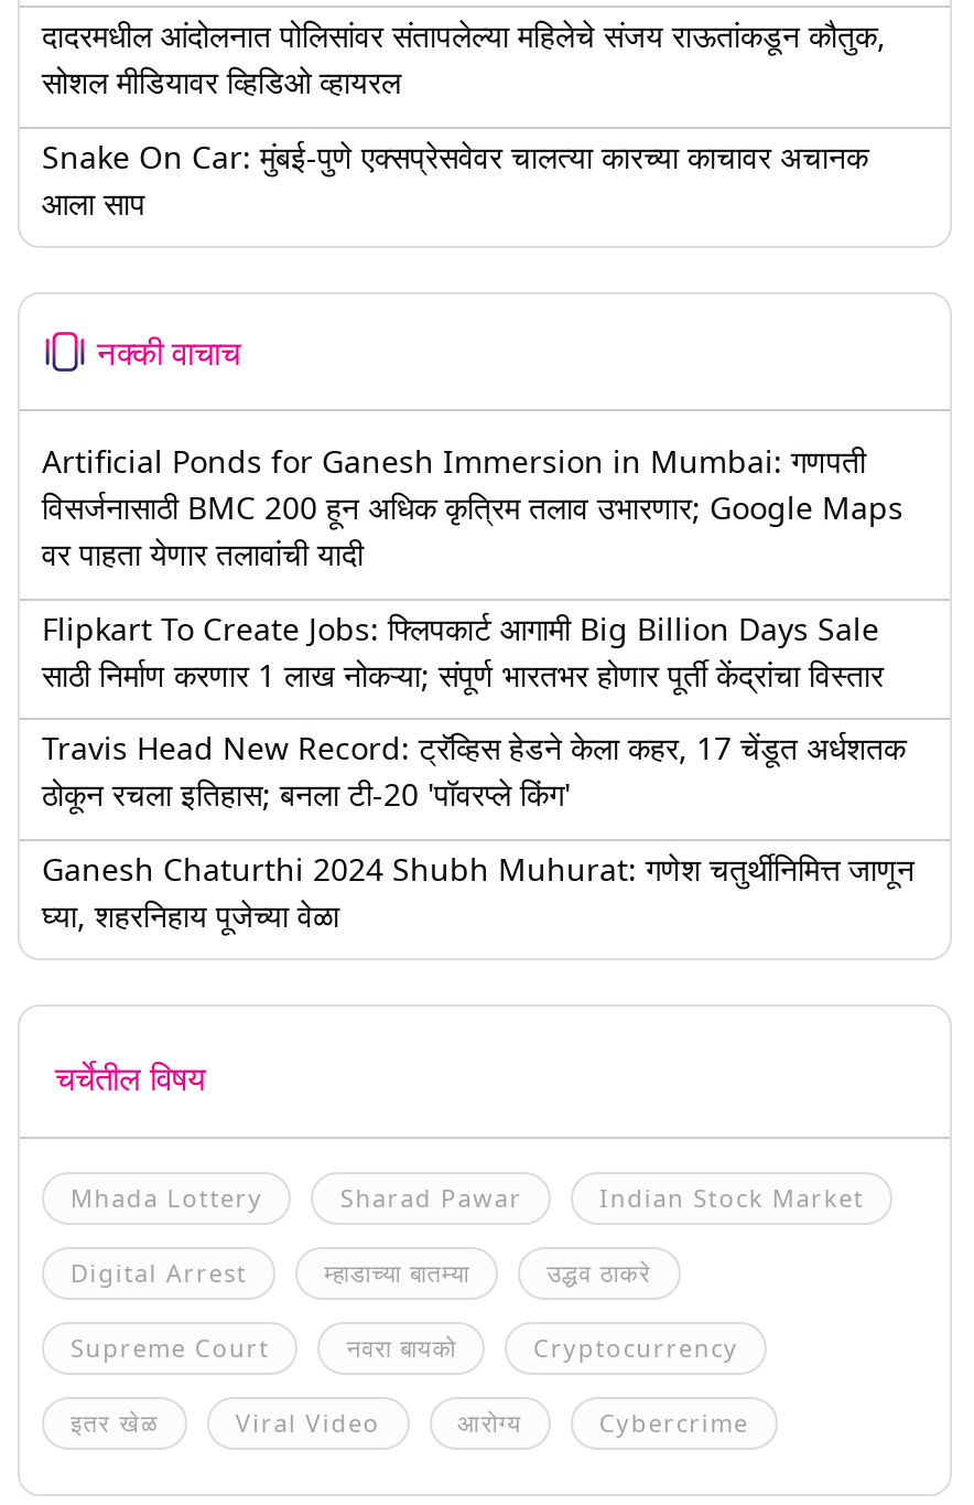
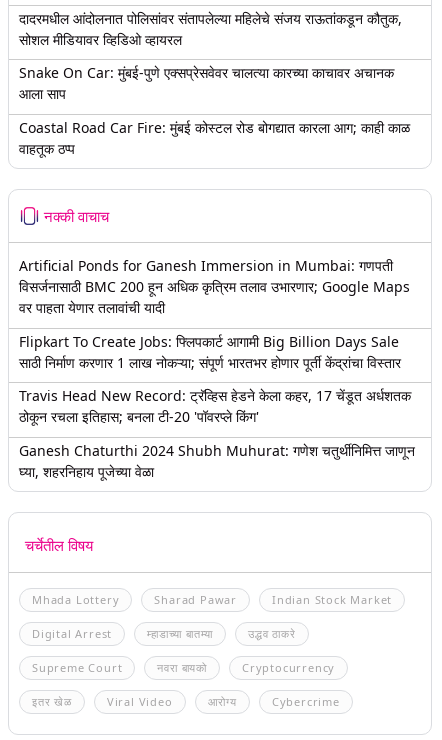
none -> [19,117,410,157] Coastal Road Car Fire: मुंबई कोस्टल रोड बोगद्यात कारला आग; काही काळ | वाहतूक ठप्प

